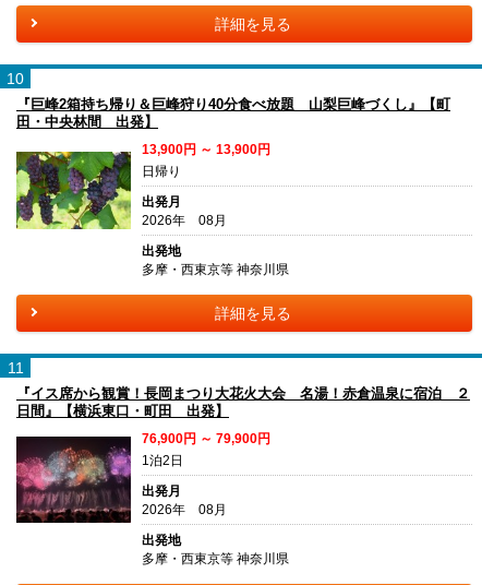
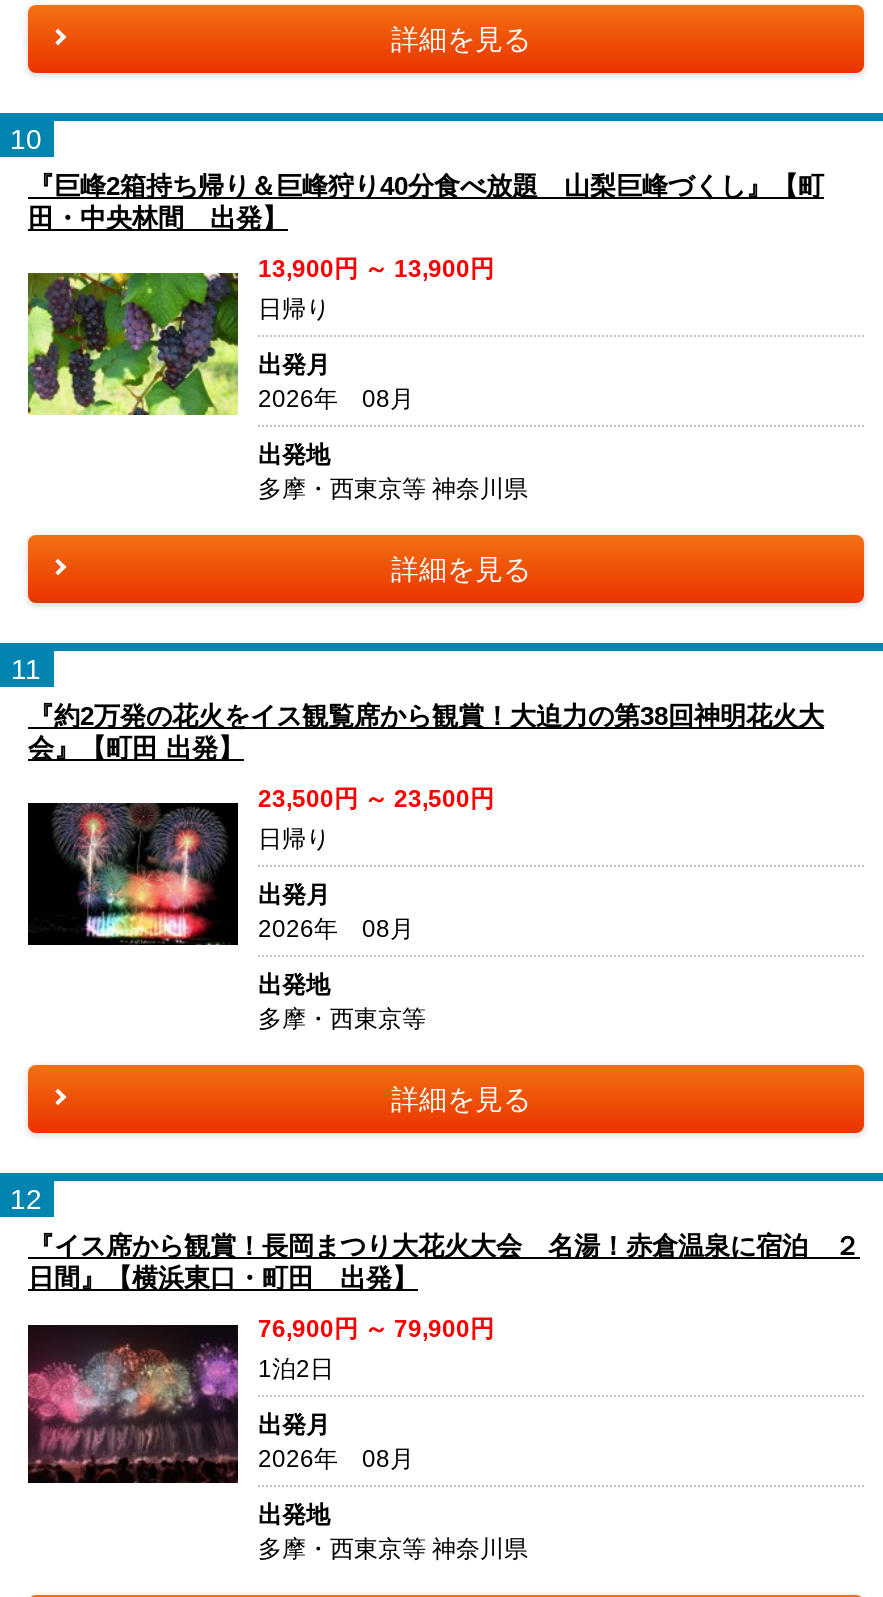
none -> [10,701,824,1215] [image] | 『約2万発の花火をイス観覧席から観賞！大迫力の第38回神明花火大 | 会』【町田 出発】 | 23,500円 ～ 23,500円 | 日帰り | 出発月 | 2026年 08月 | 出発地 | 多摩・西東京等 | 詳細を見る | 12

